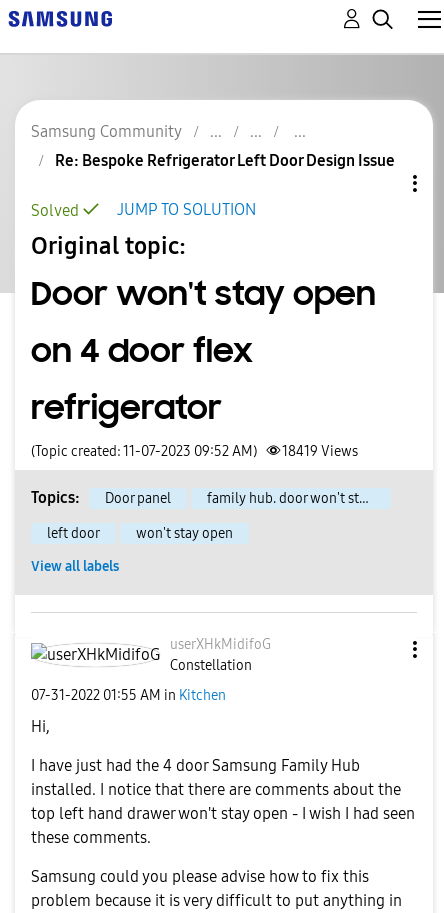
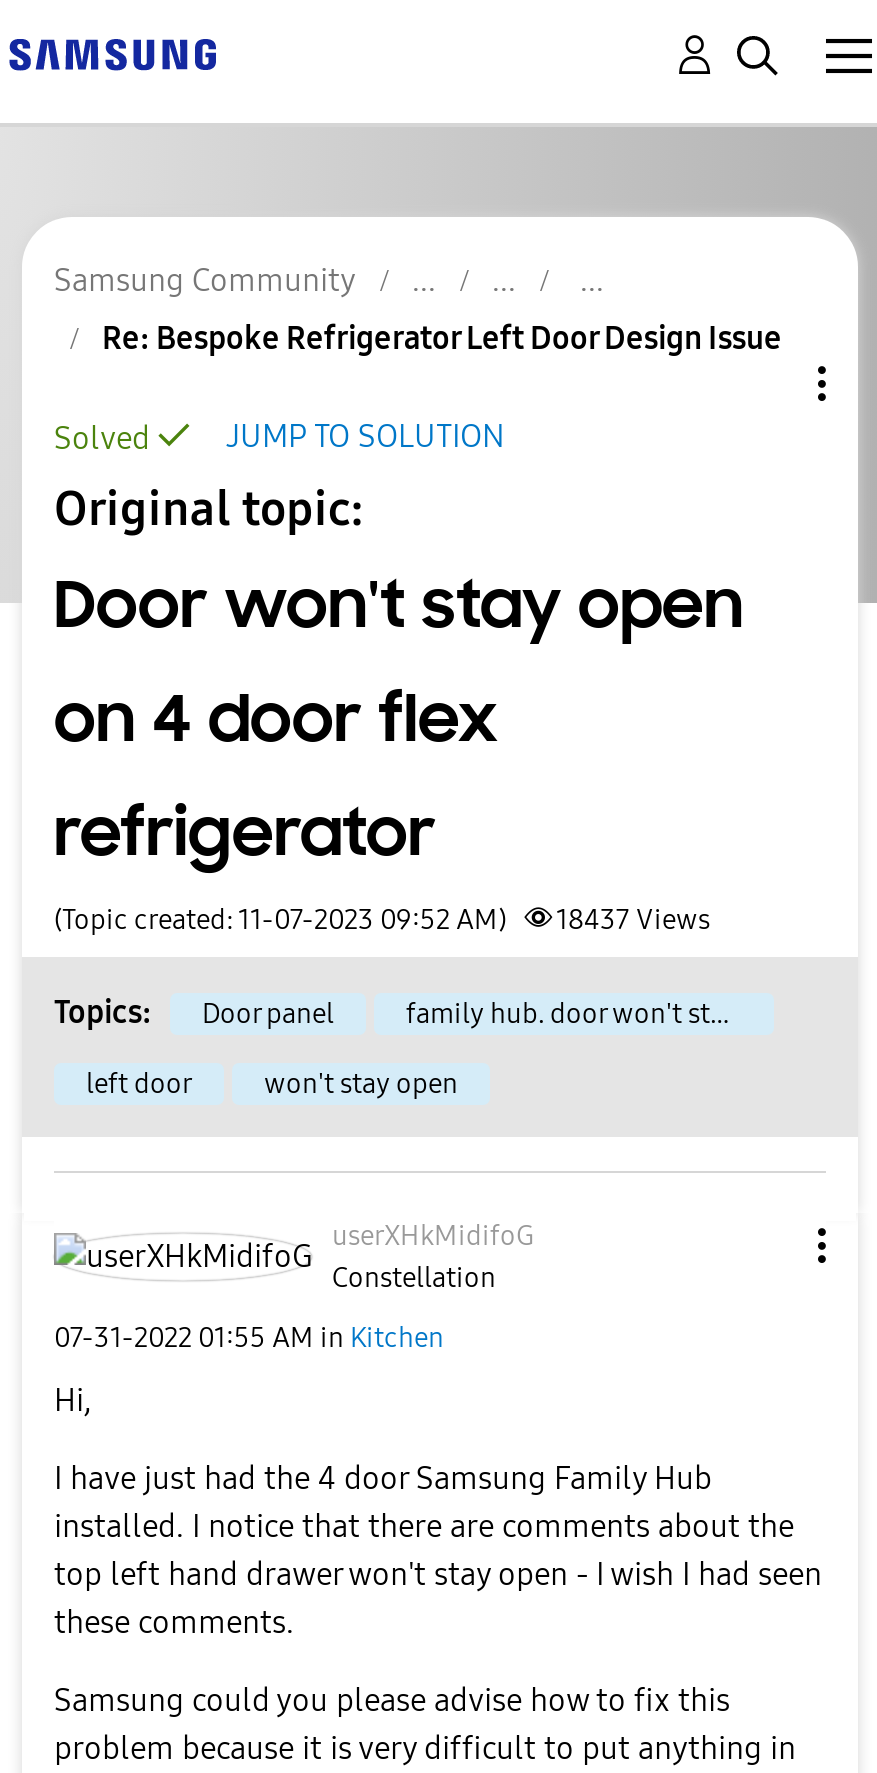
[31,443,358,460] (Topic created: 11-07-2023 09:52 AM) 18419 Views -> [54,903,710,937] (Topic created: 11-07-2023 09:52 AM) 18437 Views
[31,557,119,574] View all labels -> none

